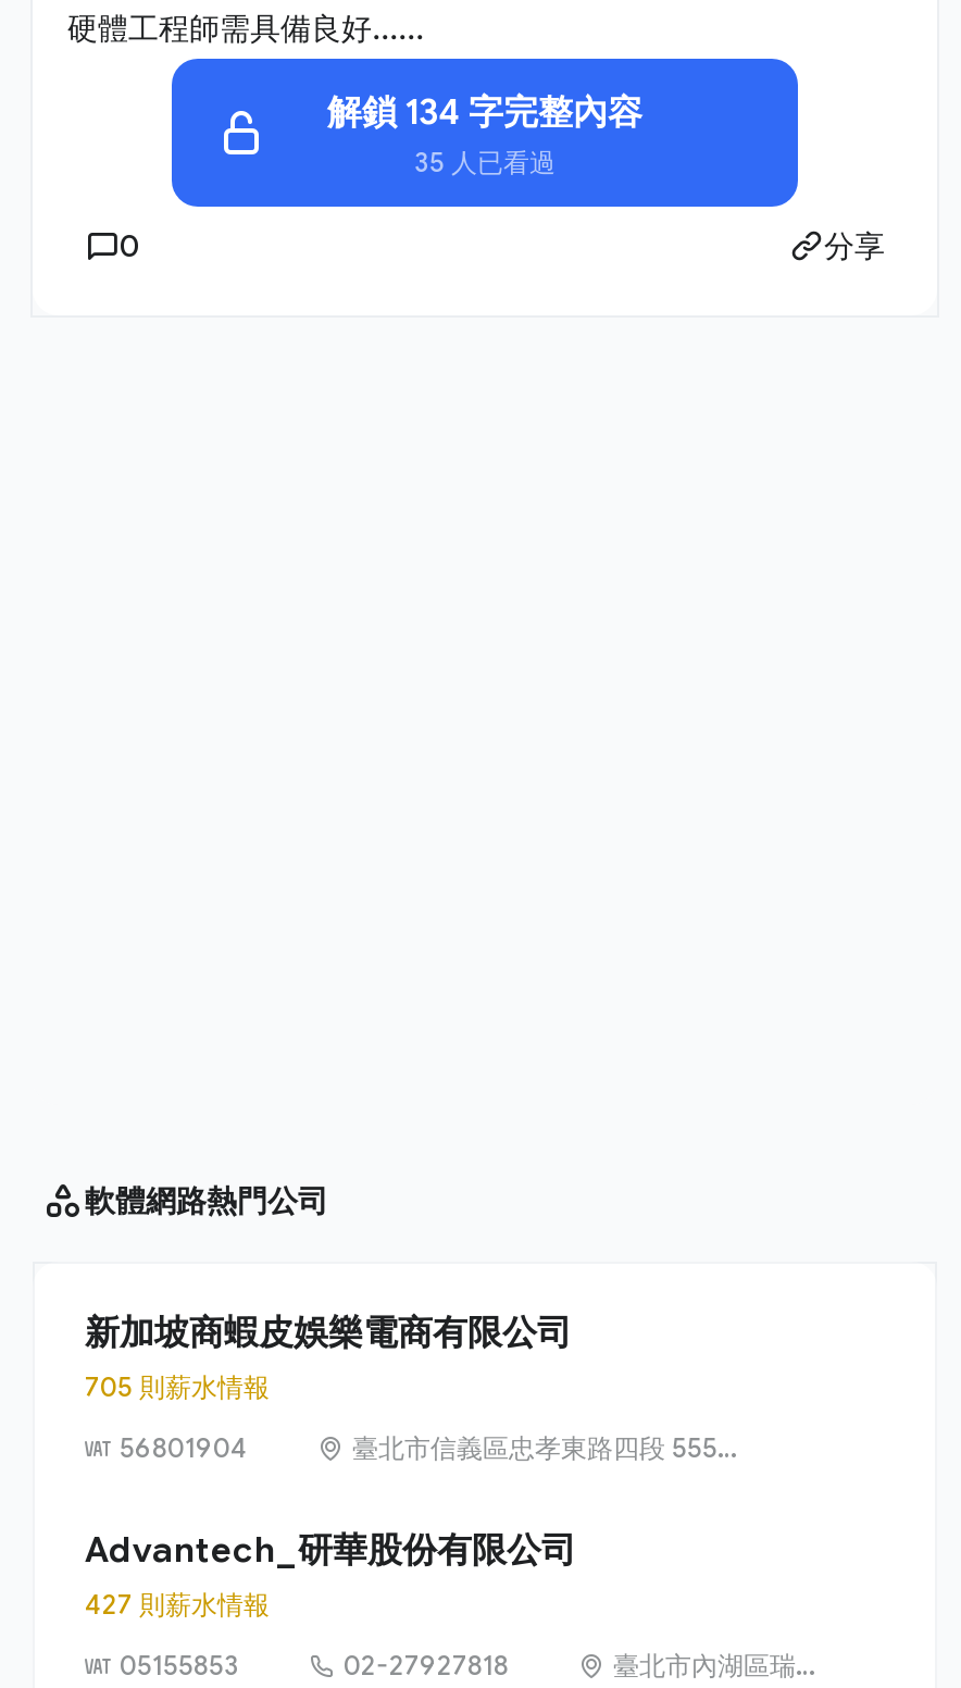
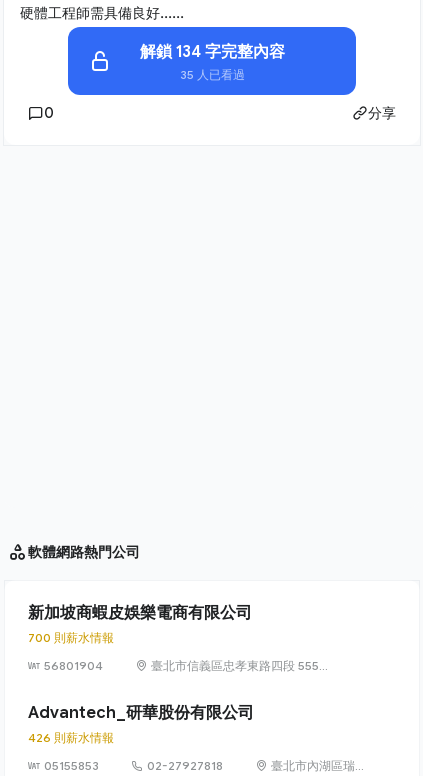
[85,1370,270,1403] 705 則薪水情報 -> [28,630,114,645] 700 則薪水情報
[85,1588,270,1620] 427 則薪水情報 -> [28,730,114,745] 426 則薪水情報

